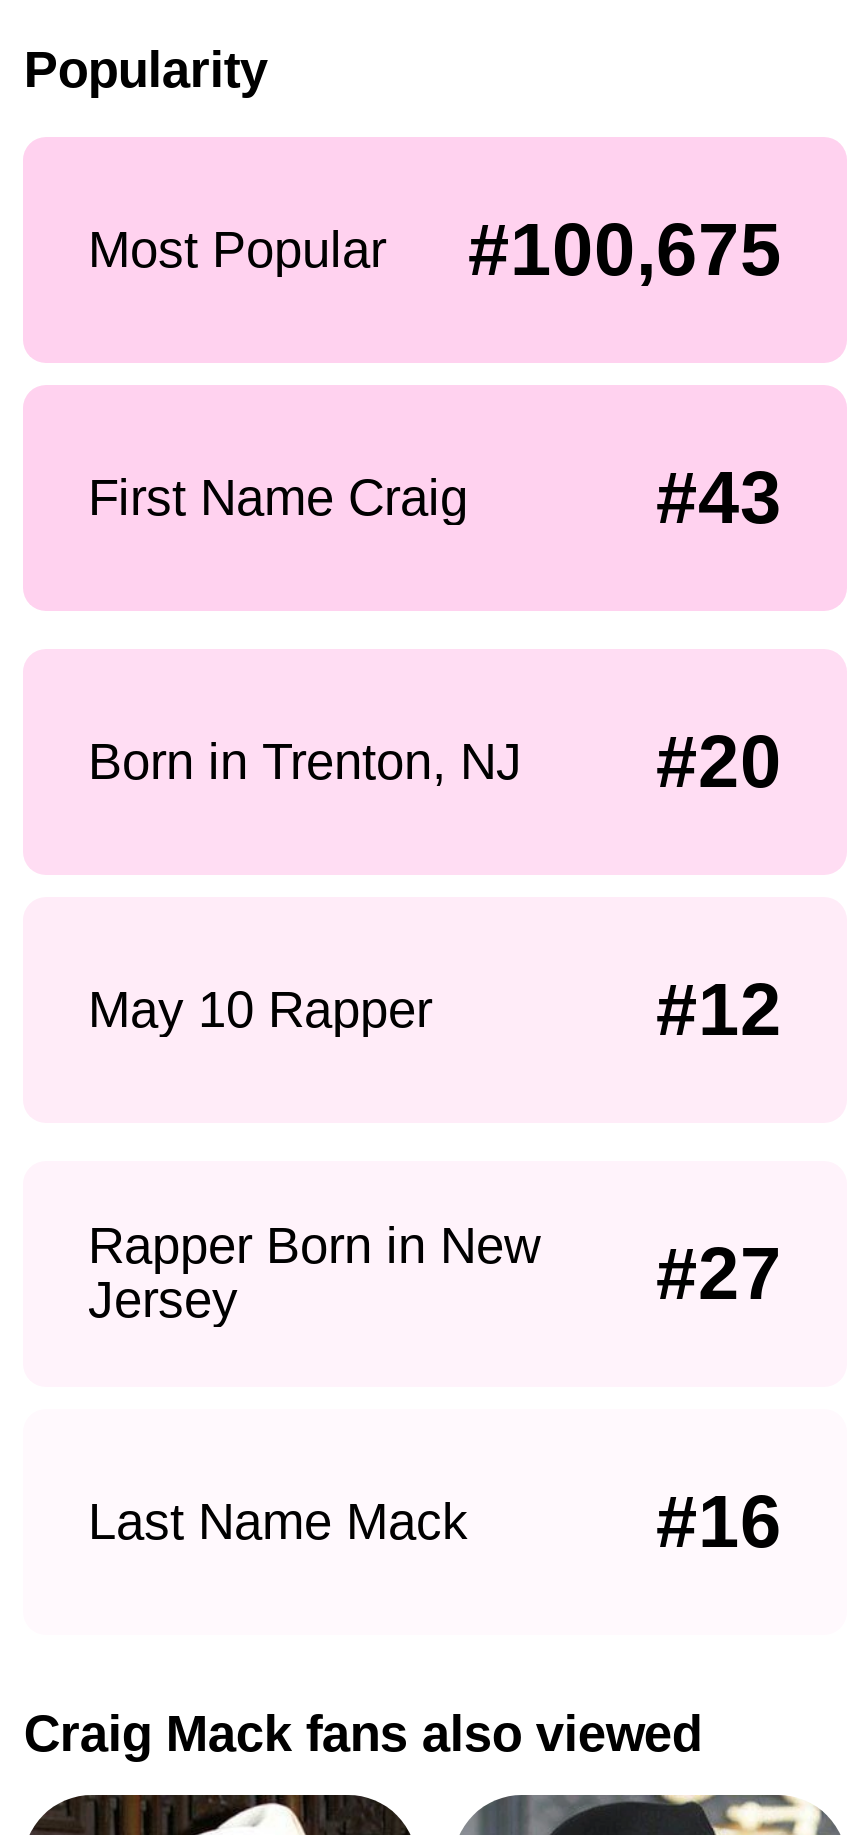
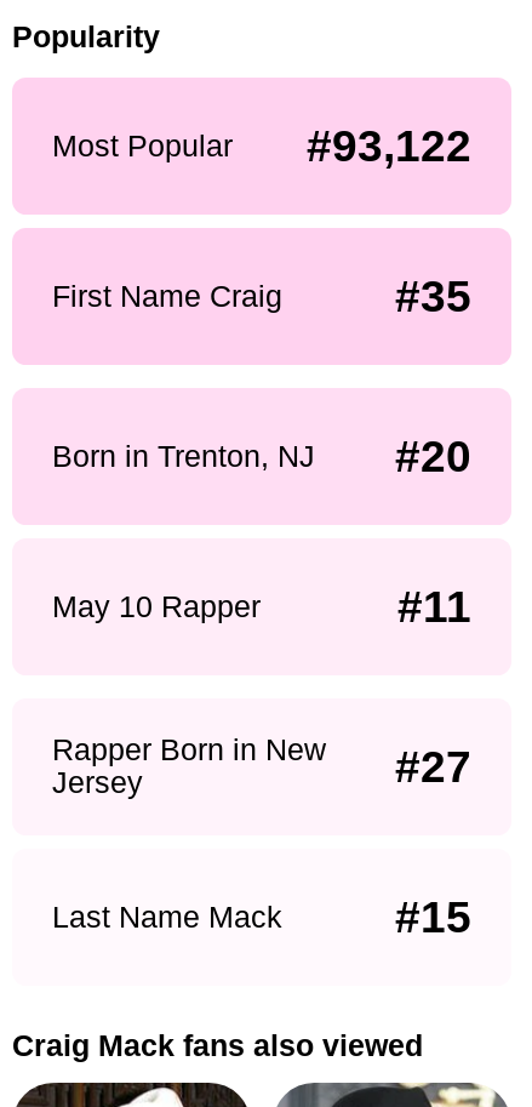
[468,209,782,291] #100,675 -> [307,121,472,171] #93,122
[656,458,782,540] #43 -> [396,272,472,322] #35
[656,970,782,1052] #12 -> [398,582,472,632] #11
[656,1481,782,1563] #16 -> [396,893,472,942] #15

